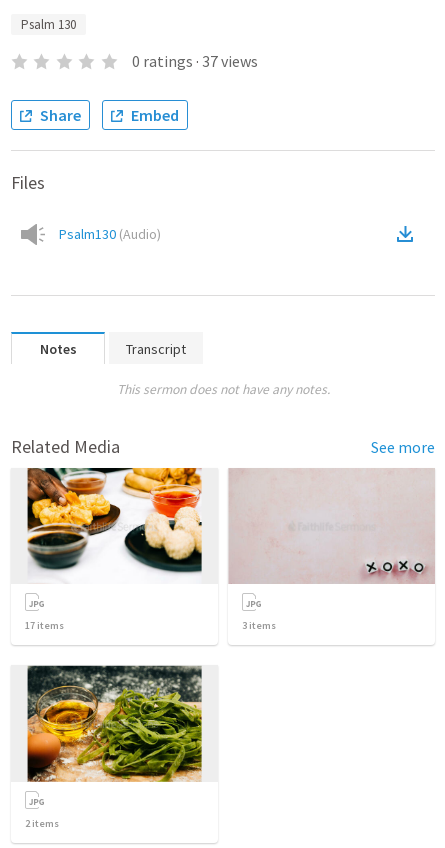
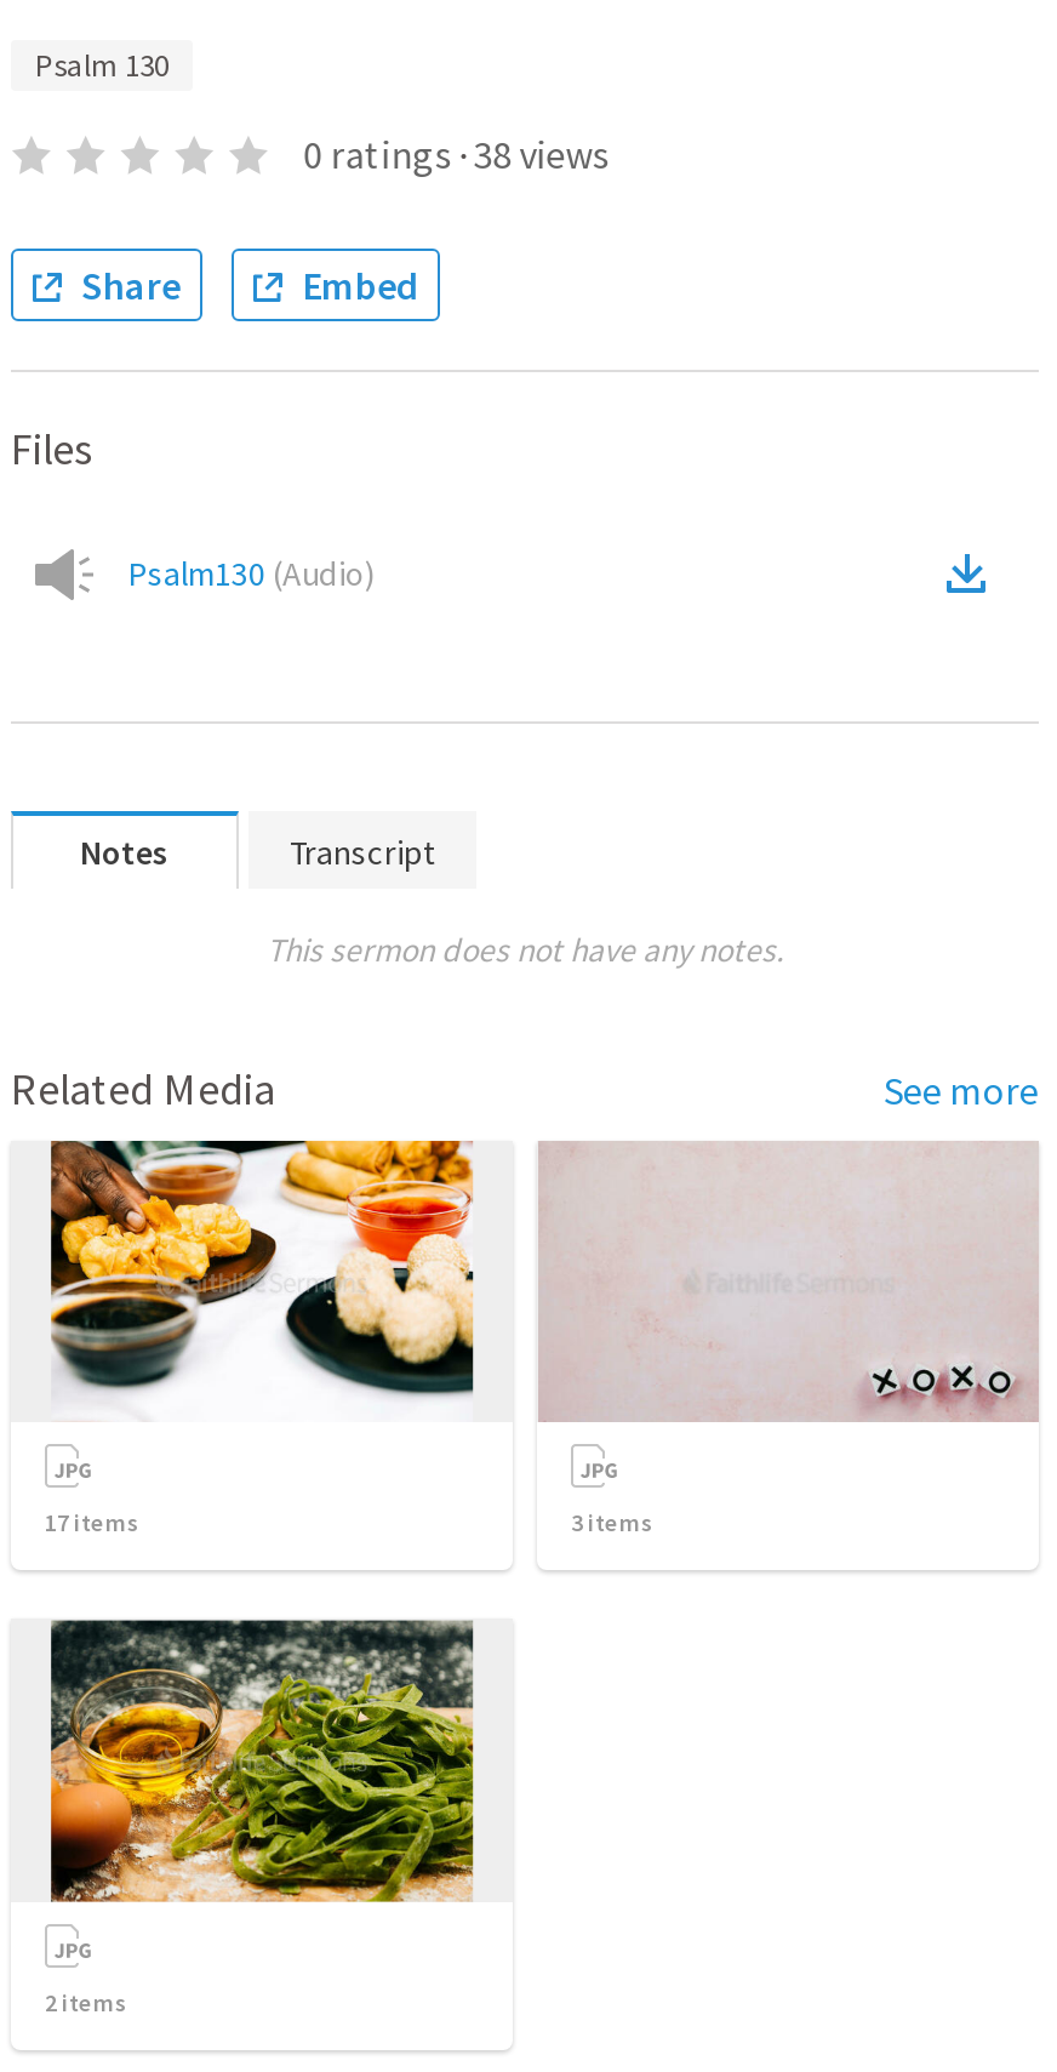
[132,51,258,71] 0 ratings · 37 views -> [304,130,609,178] 0 ratings · 38 views

